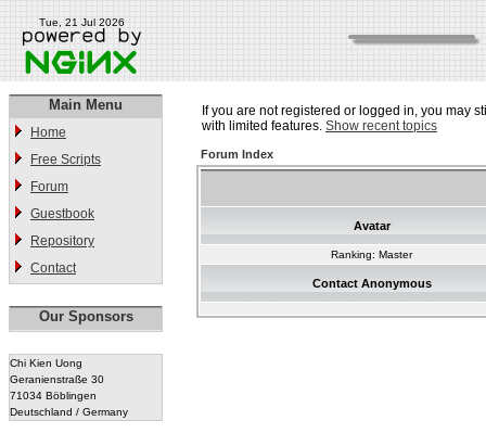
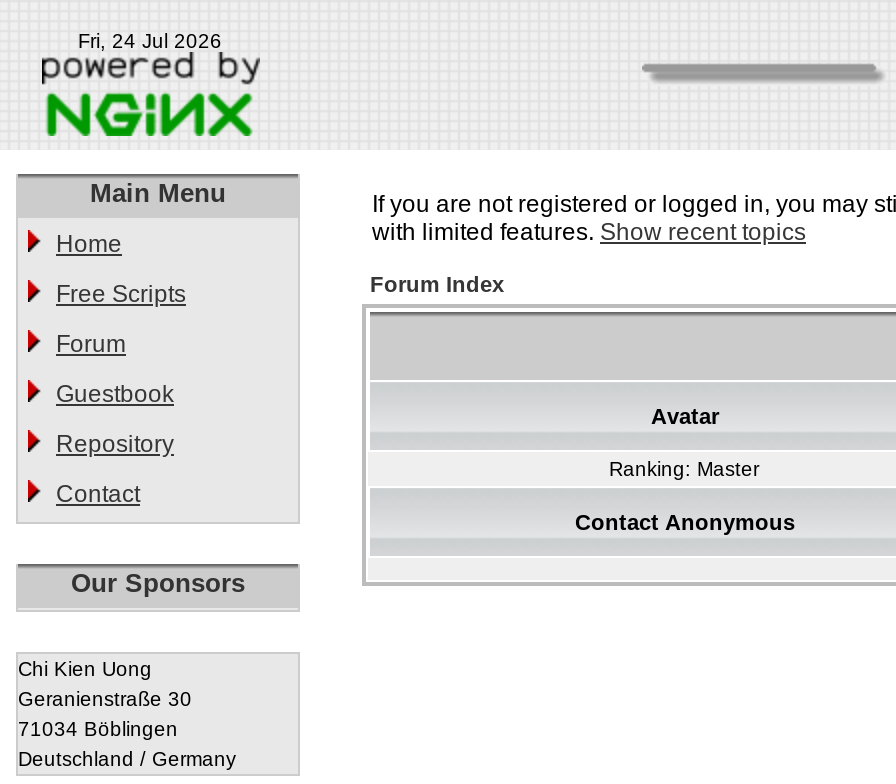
[39,16,124,28] Tue, 21 Jul 2026 -> [78,30,222,52] Fri, 24 Jul 2026

